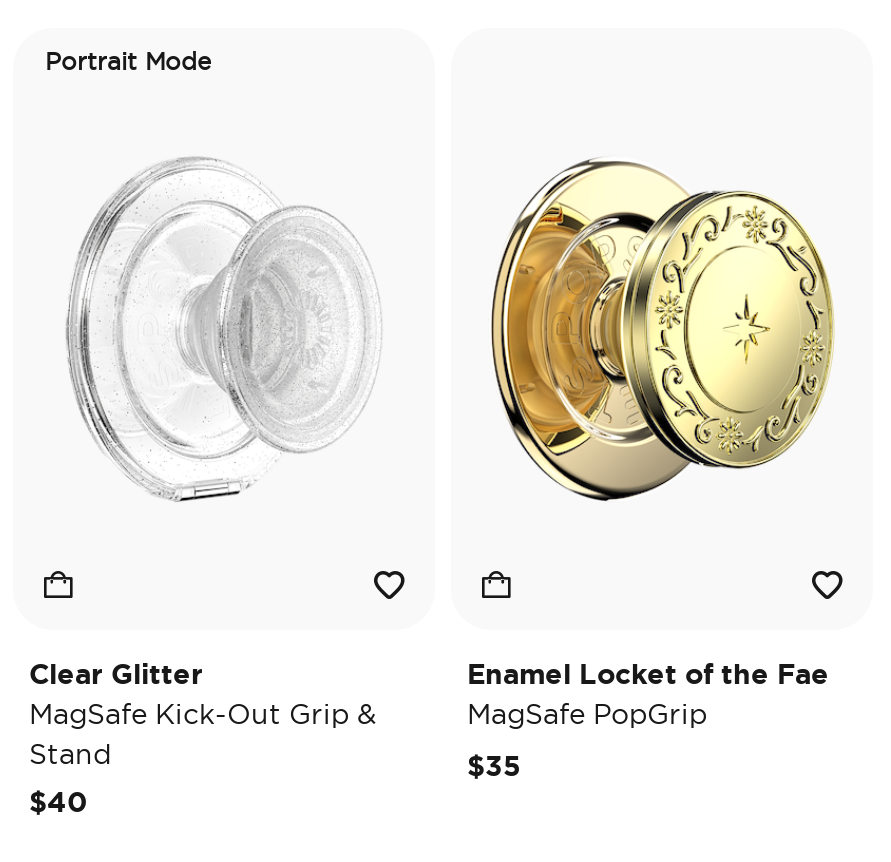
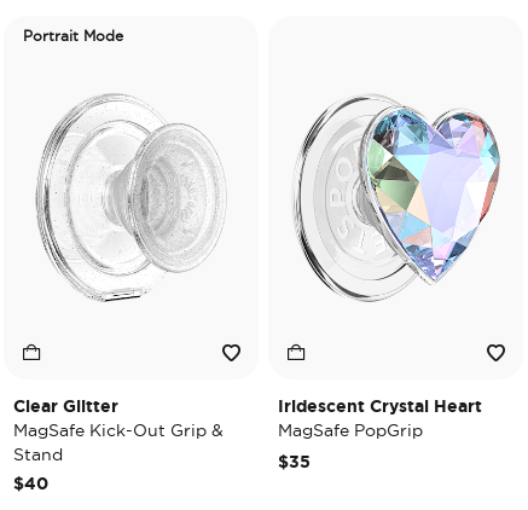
[489,158,835,502] [image] -> [292,95,501,302] [image]
[467,658,829,690] Enamel Locket of the Fae -> [278,396,482,416] Iridescent Crystal Heart

